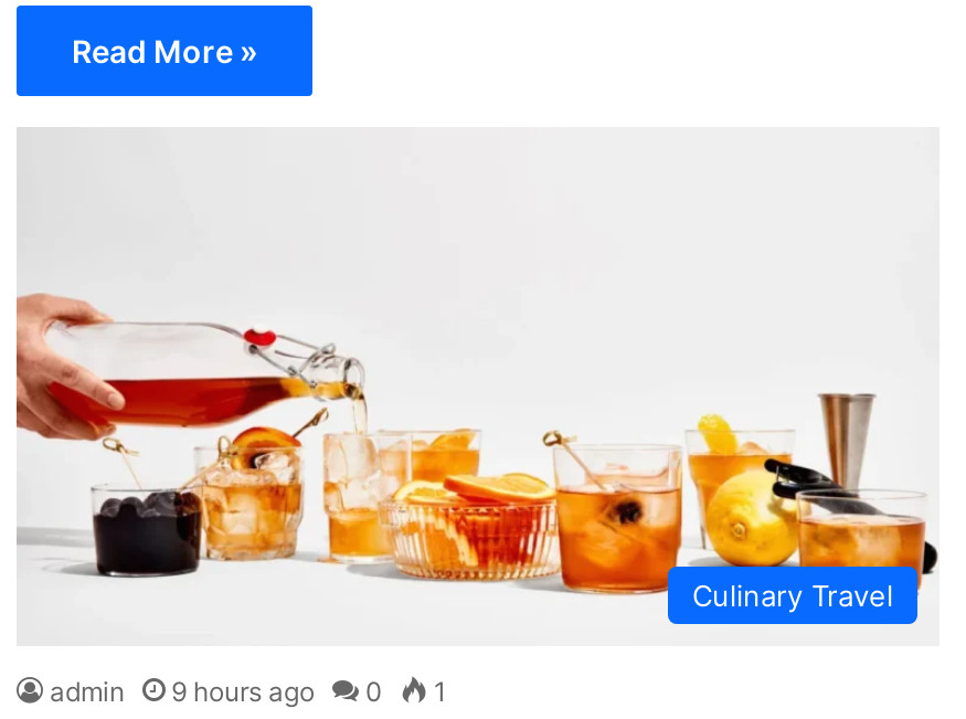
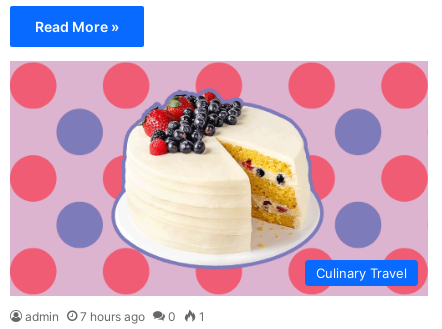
[17,129,940,708] [image] | admin 9 hours ago 0 1 -> [9,61,429,324] [image] | admin 7 hours ago 0 1

